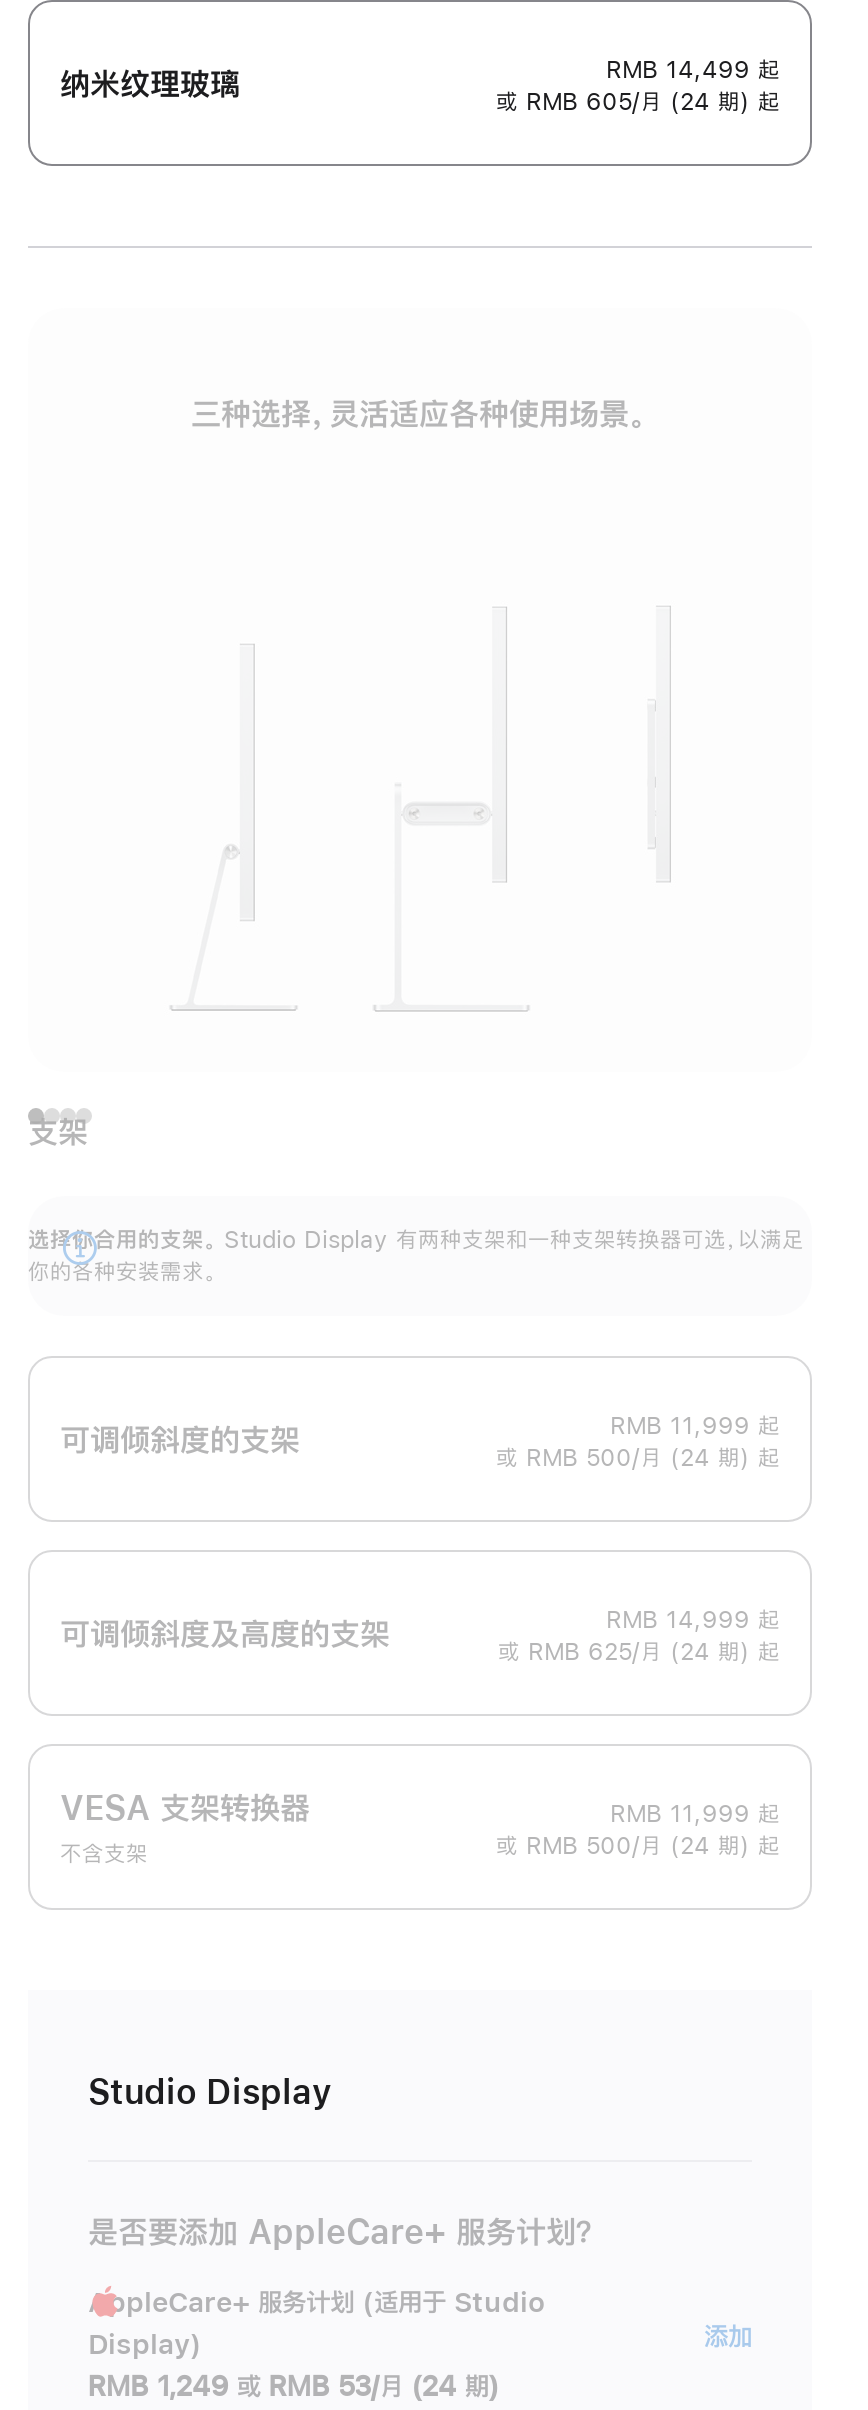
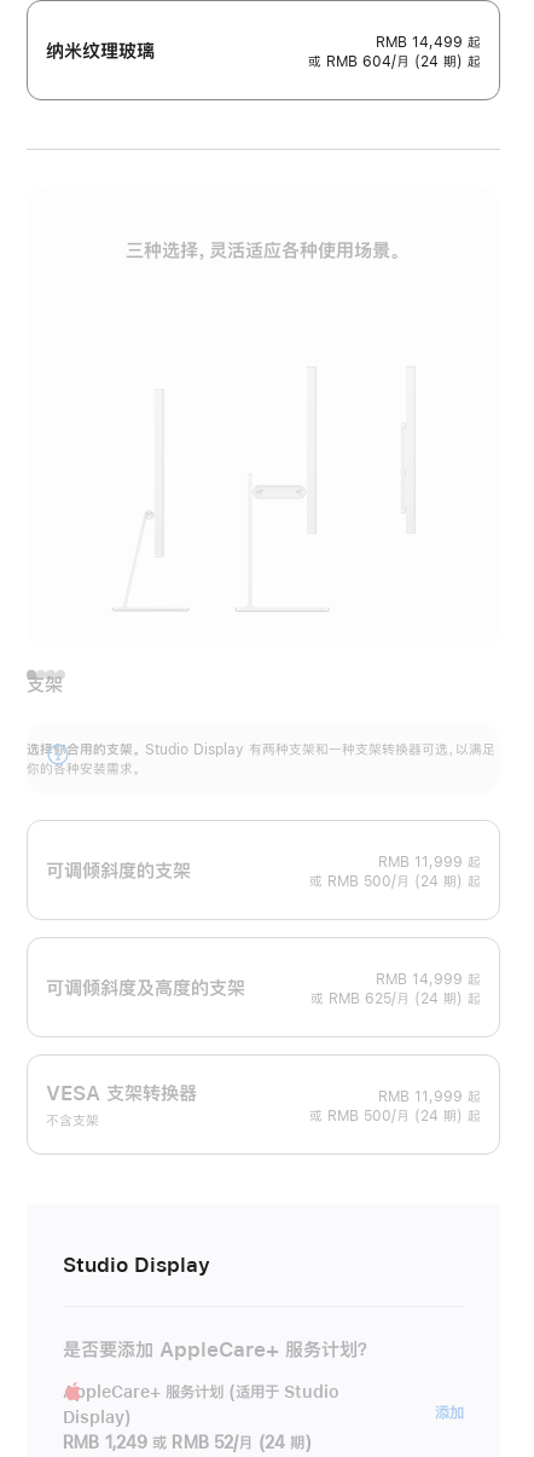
[496,90,780,114] 或 RMB 605/月 (24 期) 起 -> [308,55,481,69] 或 RMB 604/月 (24 期) 起
[88,2373,499,2401] RMB 1,249 或 RMB 53/月 (24 期) -> [63,1434,311,1451] RMB 1,249 或 RMB 52/月 (24 期)

